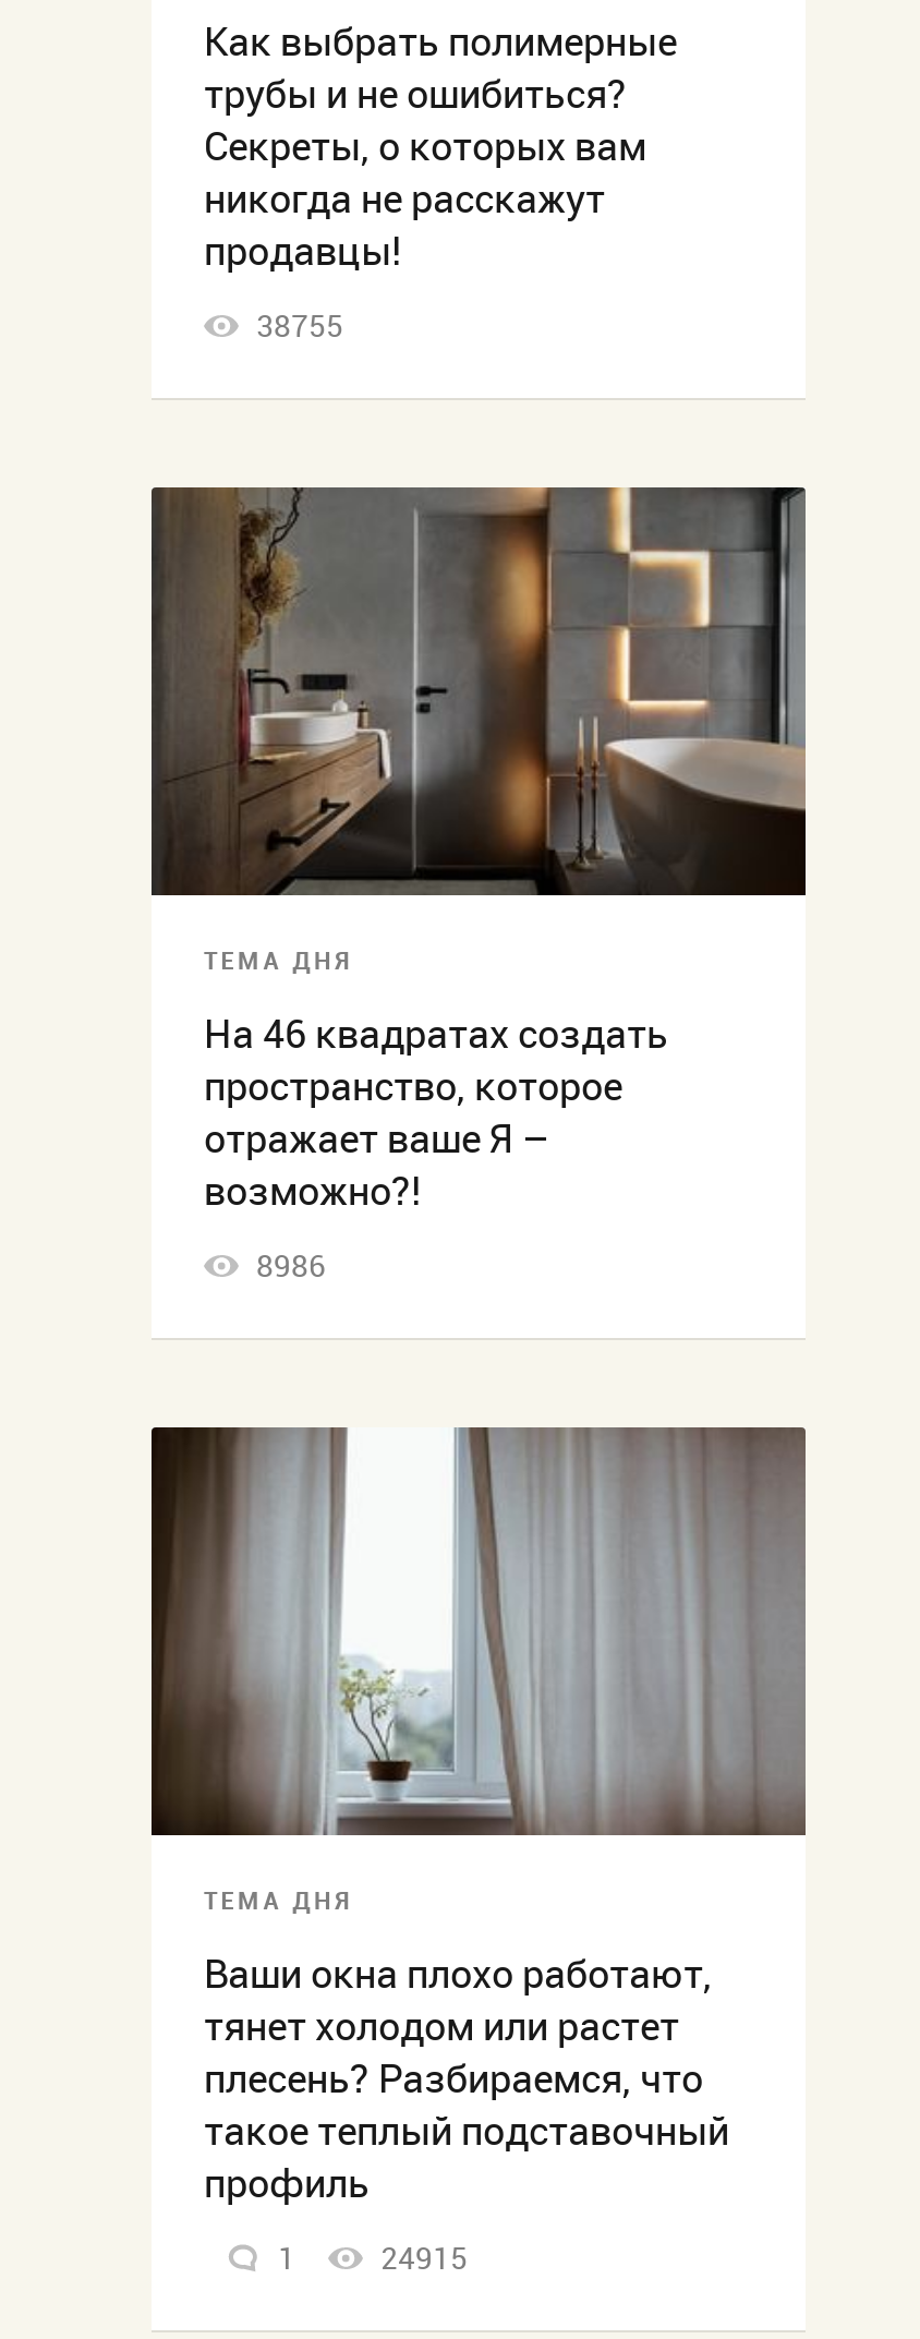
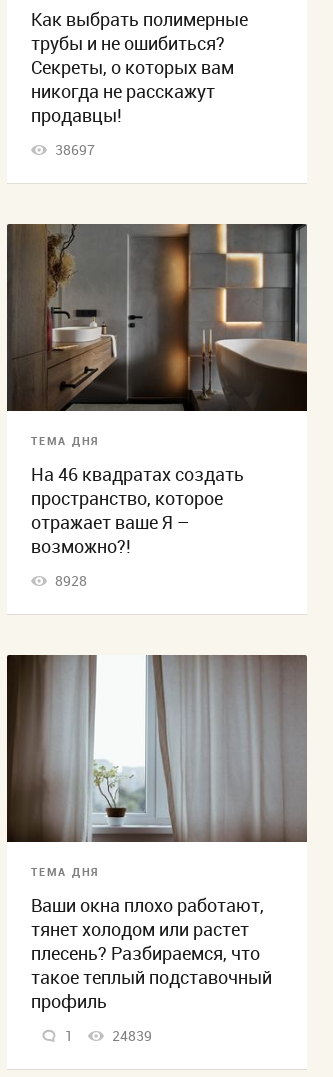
[256,309,343,343] 38755 -> [55,142,95,158] 38697
[256,1249,326,1283] 8986 -> [55,573,87,589] 8928
[380,2241,468,2276] 24915 -> [112,1028,152,1044] 24839

